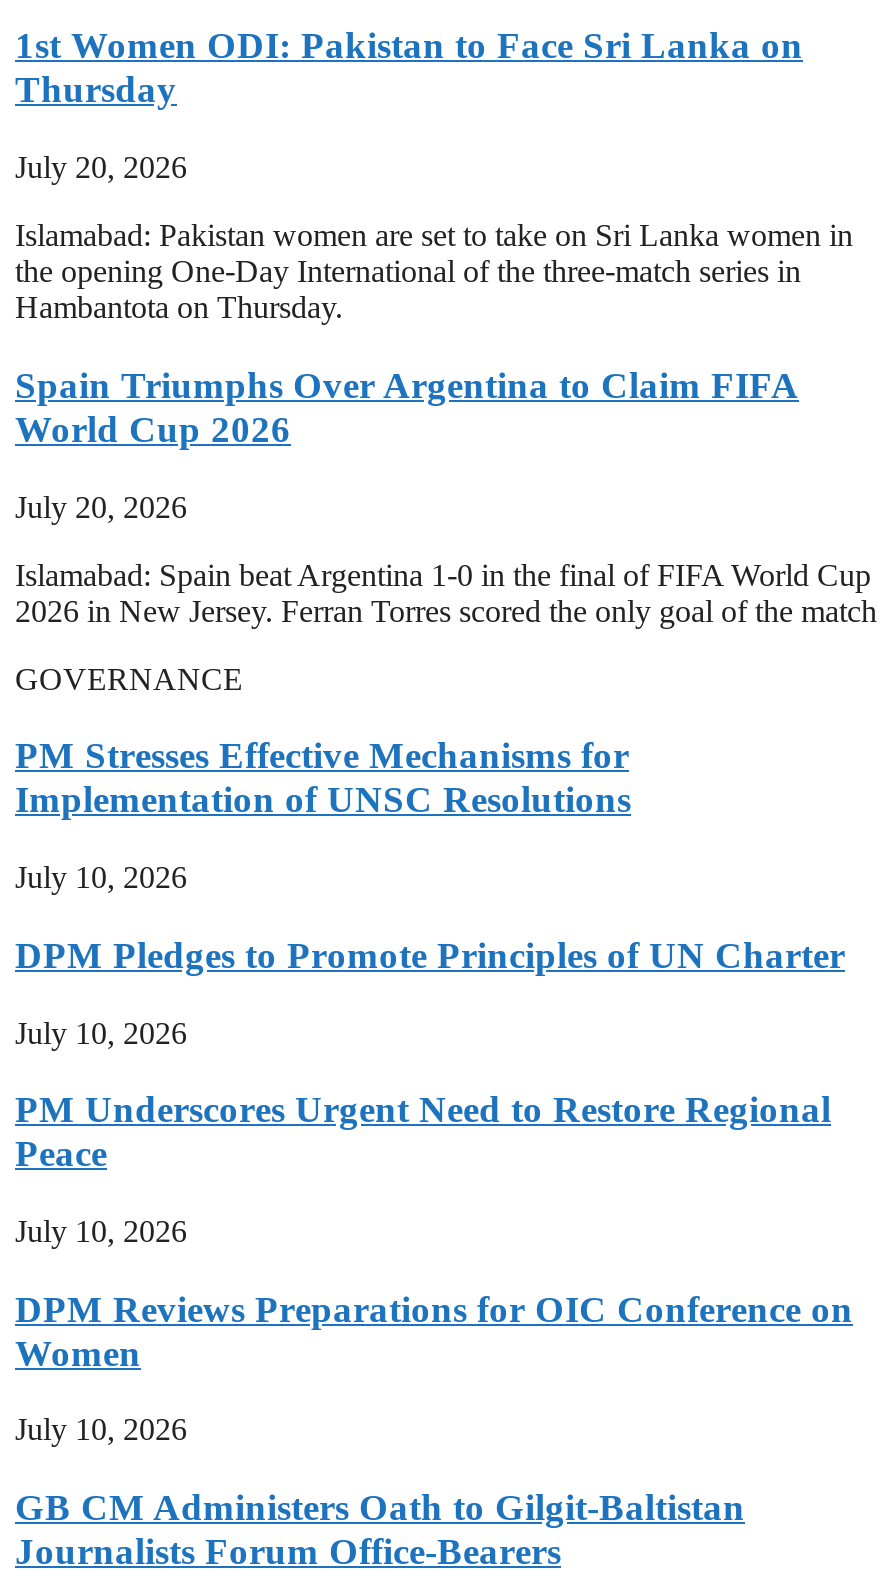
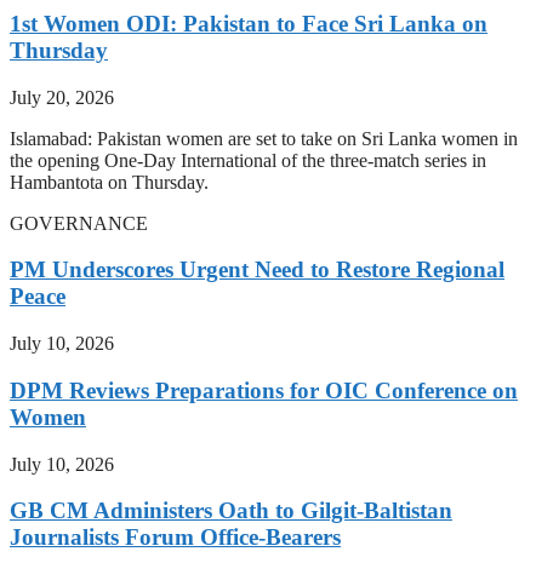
[15,364,877,627] Spain Triumphs Over Argentina to Claim FIFA | World Cup 2026 | July 20, 2026 | Islamabad: Spain beat Argentina 1-0 in the final of FIFA World Cup | 2026 in New Jersey. Ferran Torres scored the only goal of the match -> none
[15,735,845,1049] PM Stresses Effective Mechanisms for | Implementation of UNSC Resolutions | July 10, 2026 | DPM Pledges to Promote Principles of UN Charter | July 10, 2026 -> none

